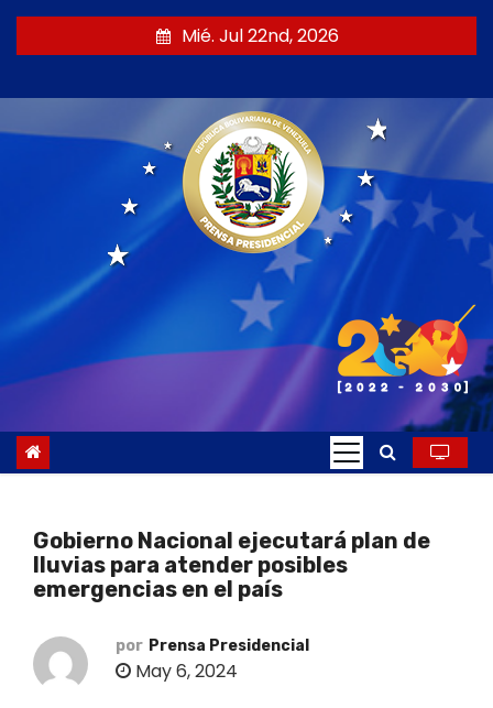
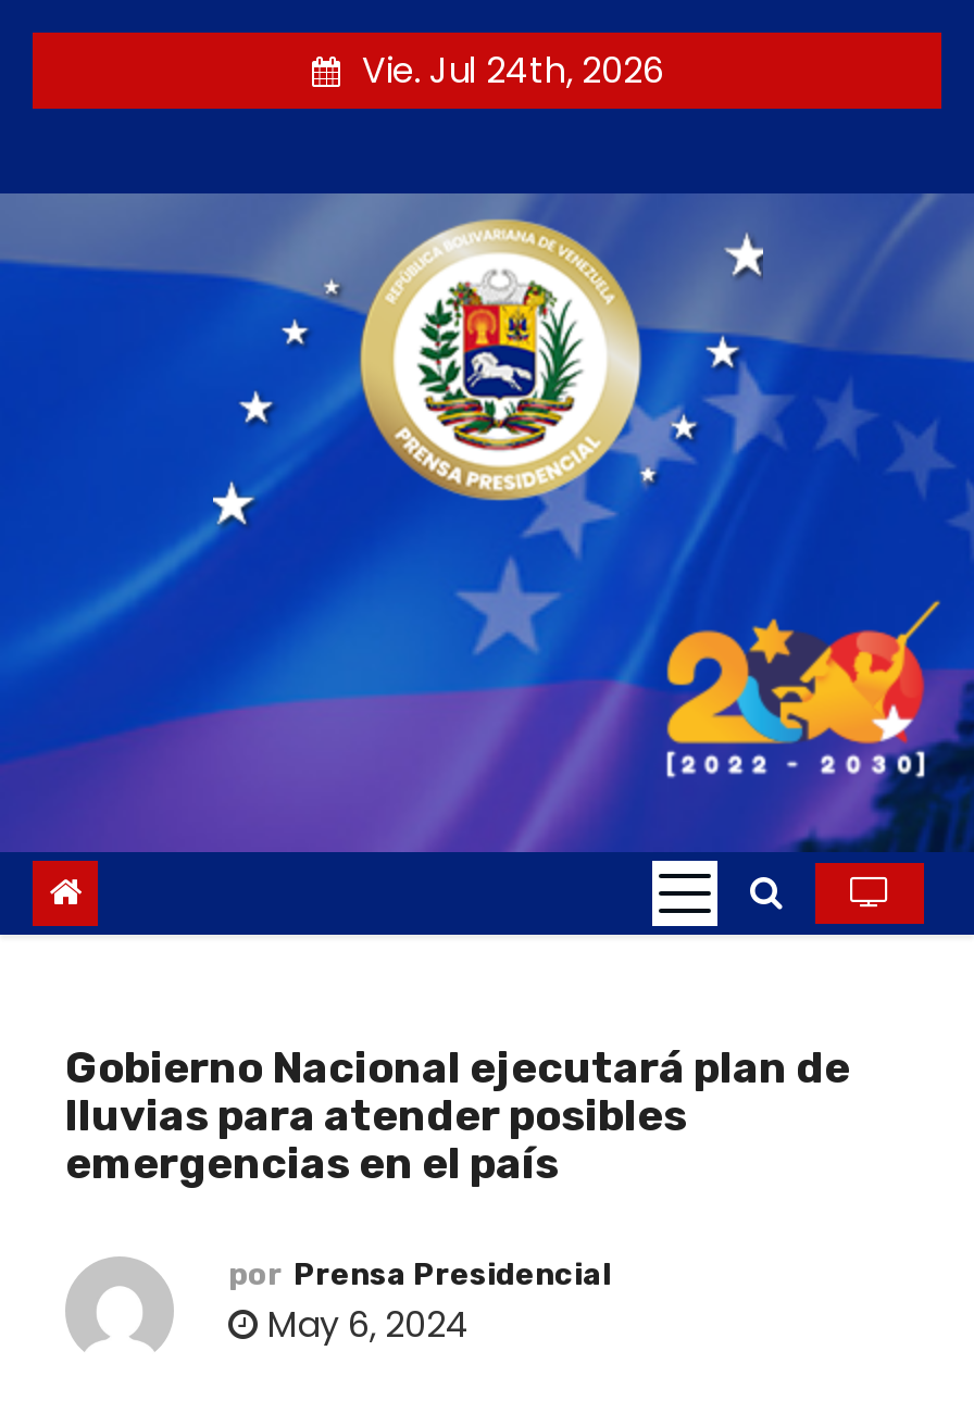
[181,23,338,48] Mié. Jul 22nd, 2026 -> [362,46,664,96] Vie. Jul 24th, 2026

